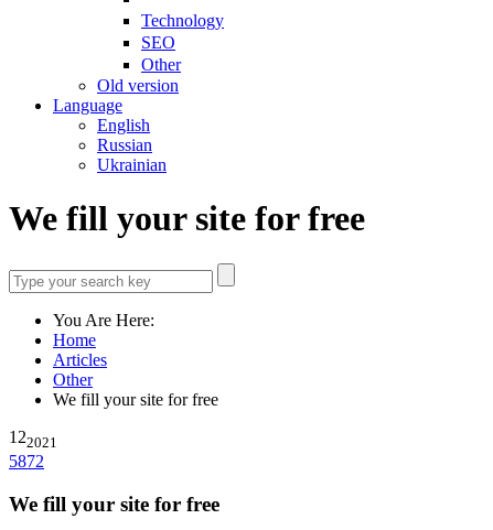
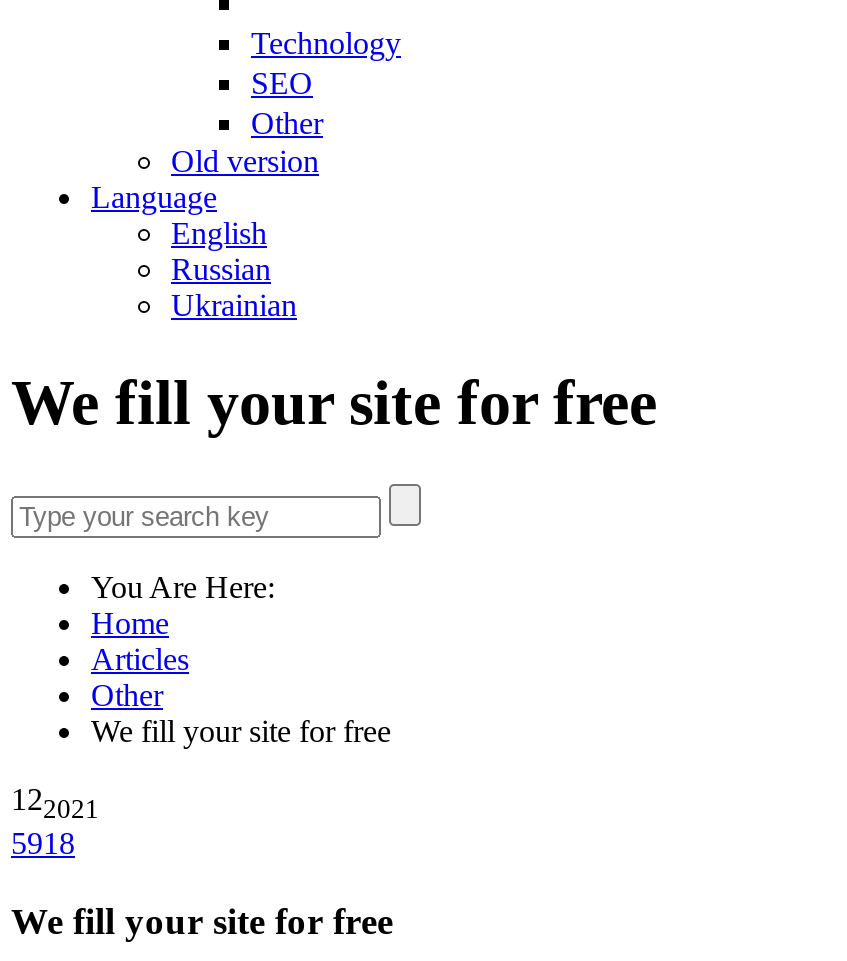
[9,452,44,471] 5872 -> [11,826,75,860] 5918

